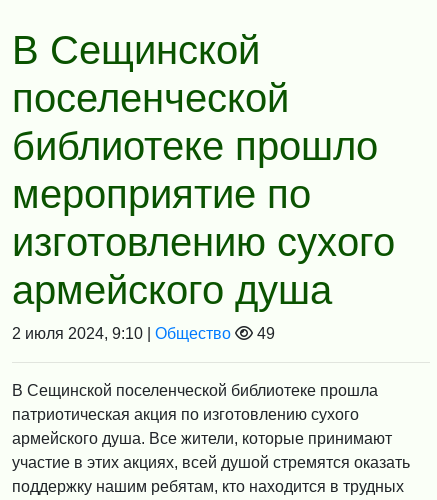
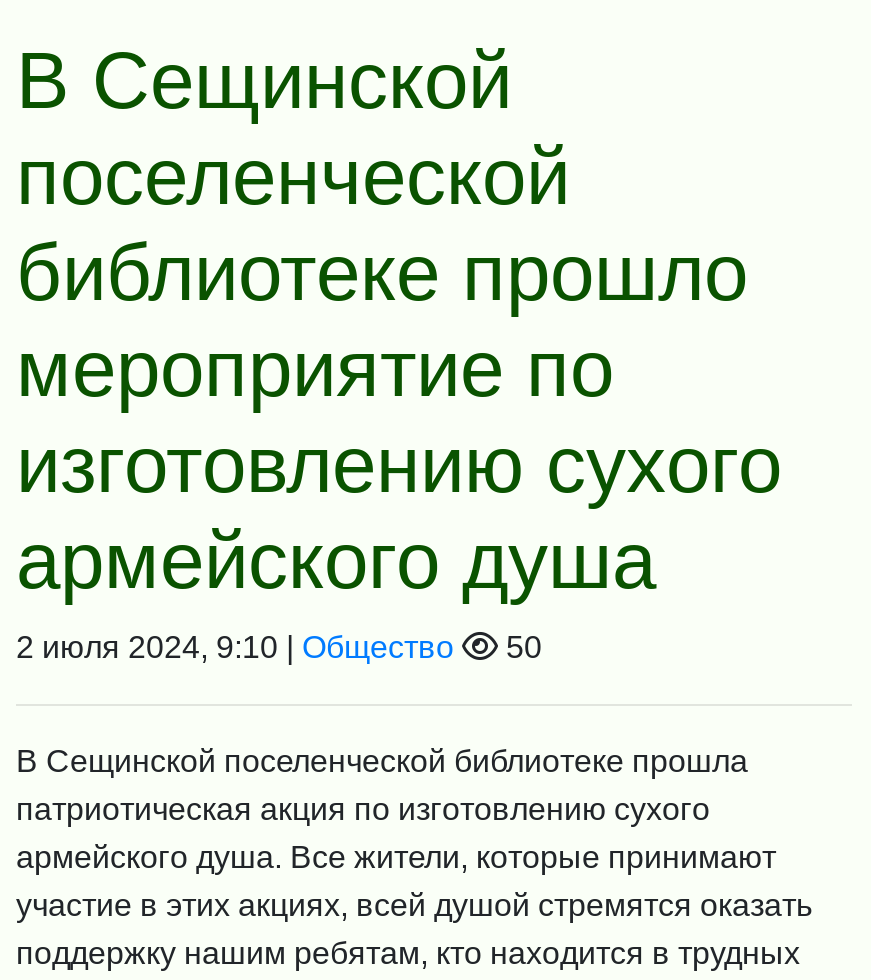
[253,325,275,342] 49 -> [498,631,542,665] 50

